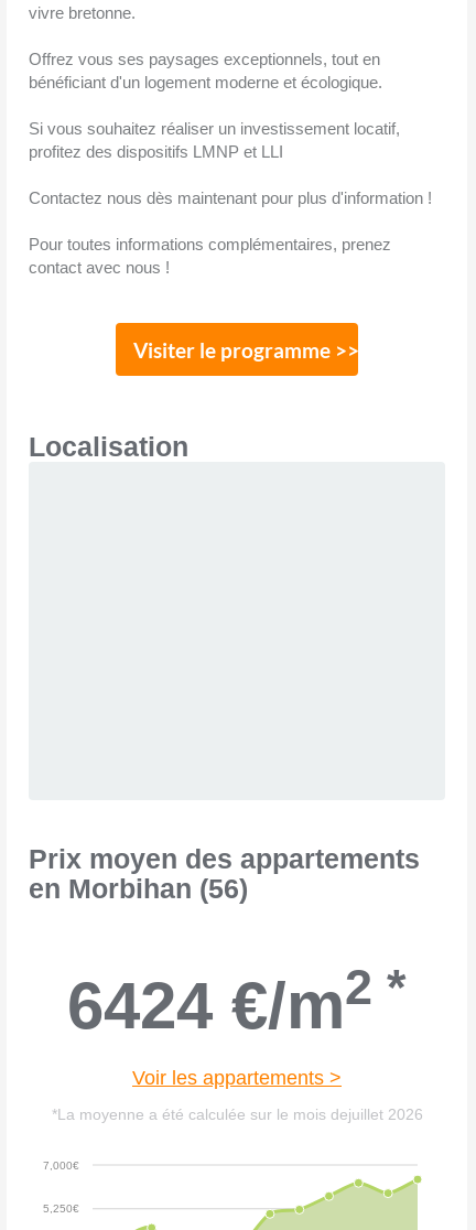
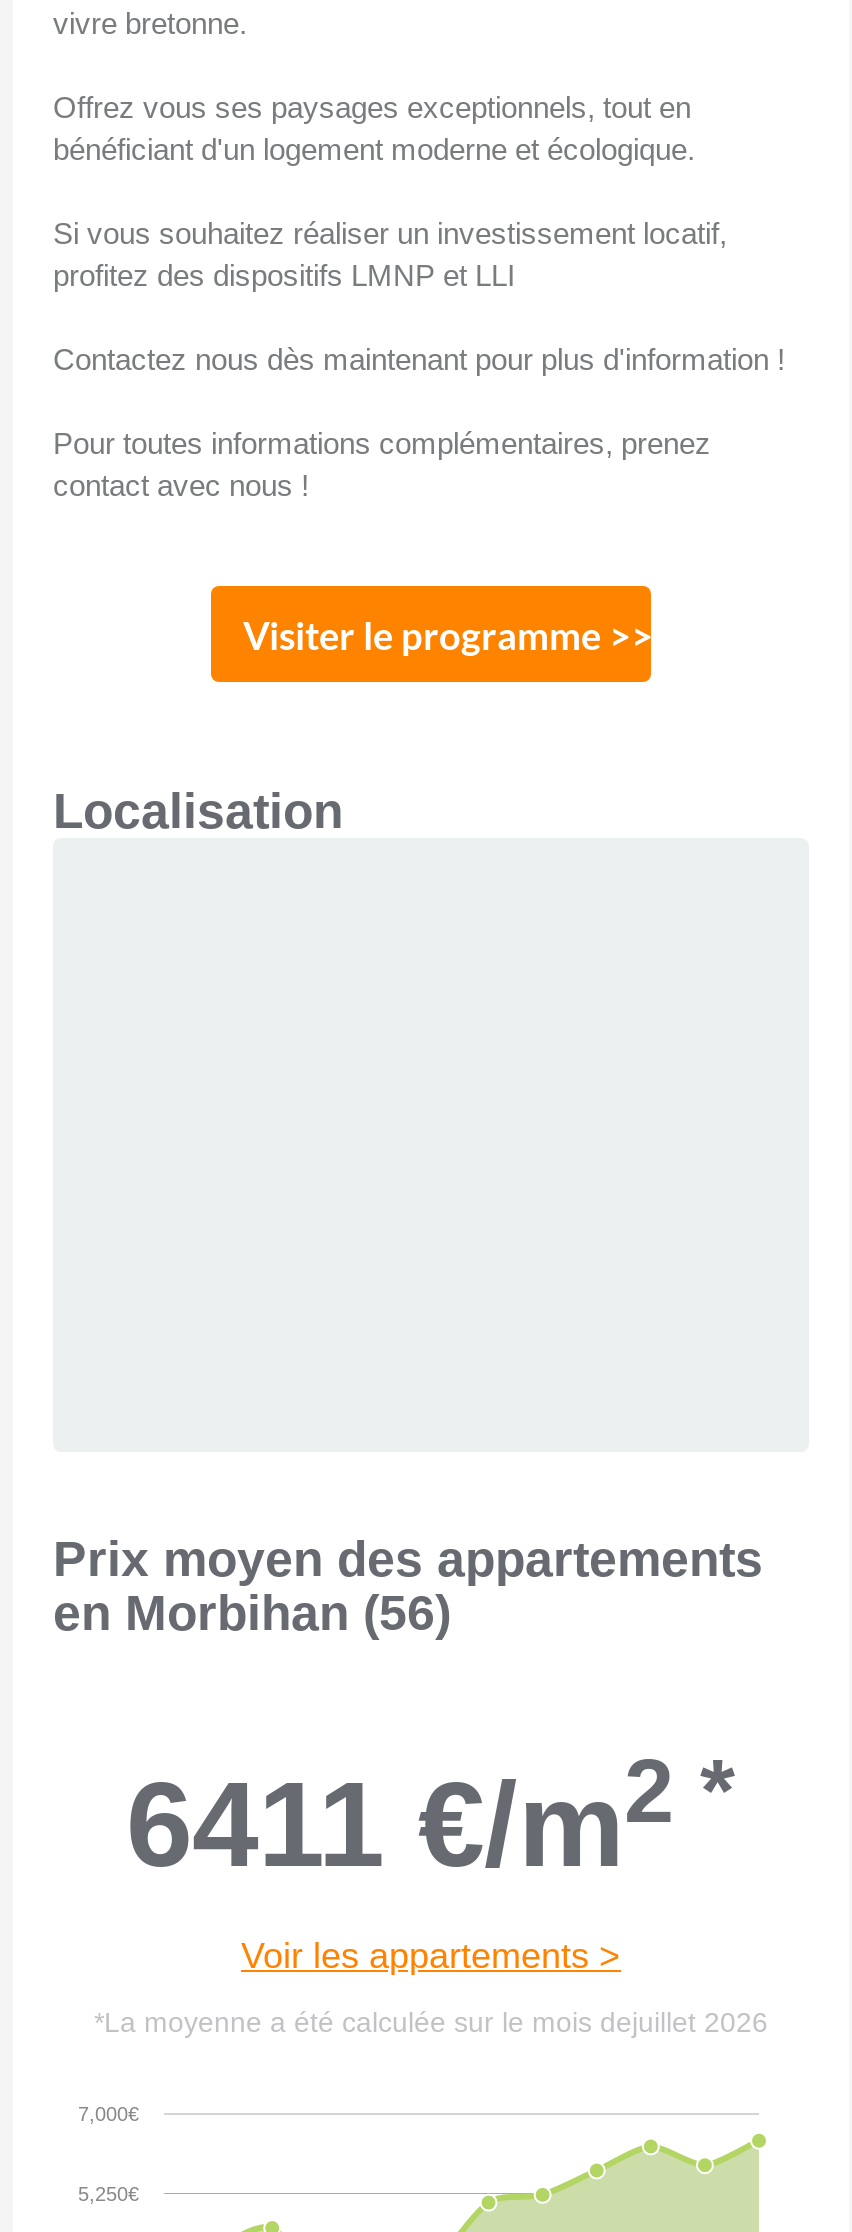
[67,958,407,1043] 6424 €/m2 * -> [126,1739,736,1892] 6411 €/m2 *

